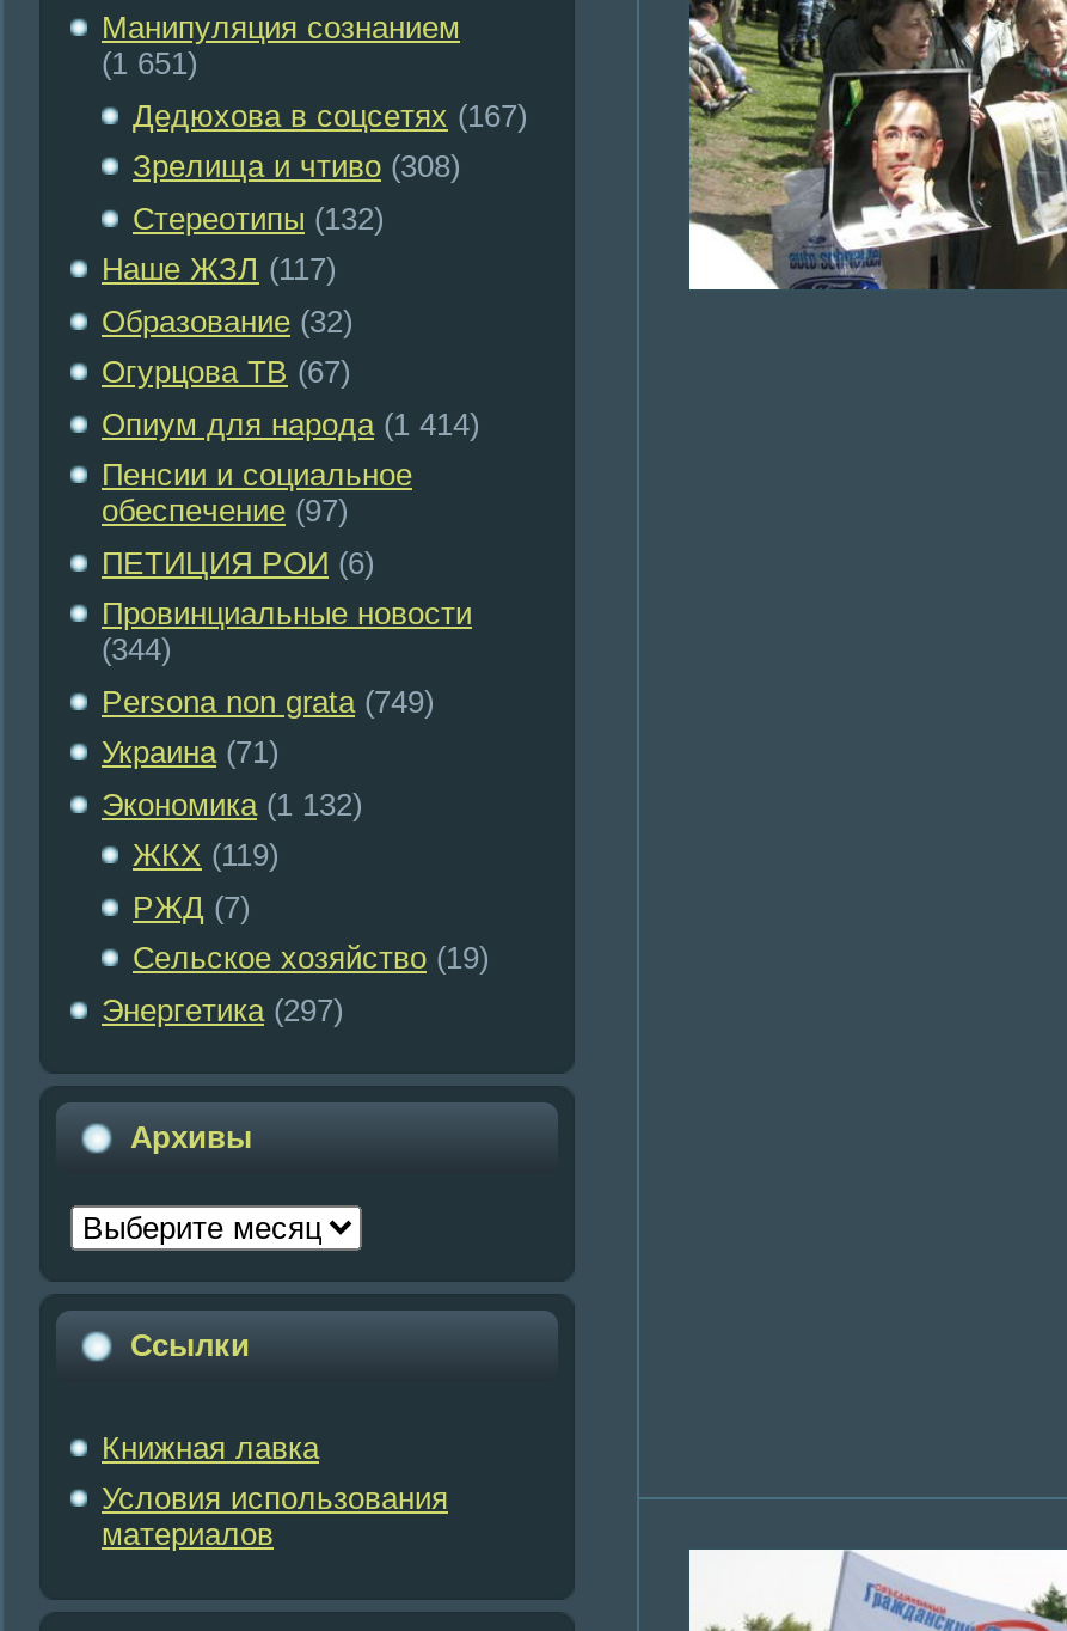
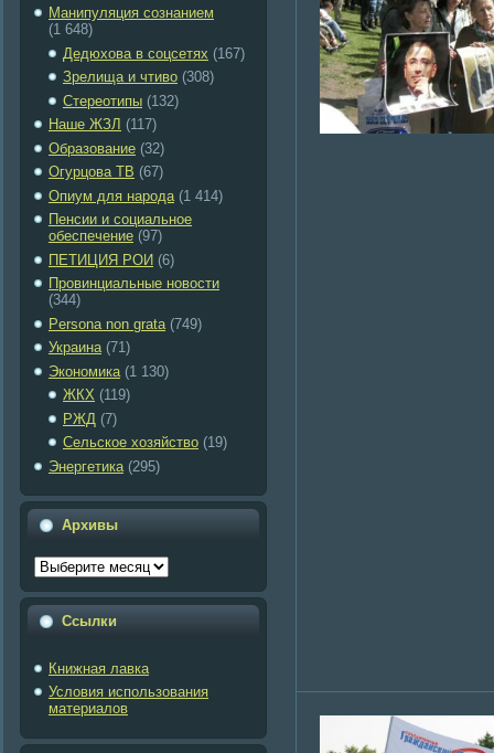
[102,45,197,81] (1 651) -> [49,21,93,38] (1 648)
[102,786,362,821] Экономика (1 132) -> [49,363,169,379] Экономика (1 130)
[102,991,343,1027] Энергетика (297) -> [49,458,160,474] Энергетика (295)

